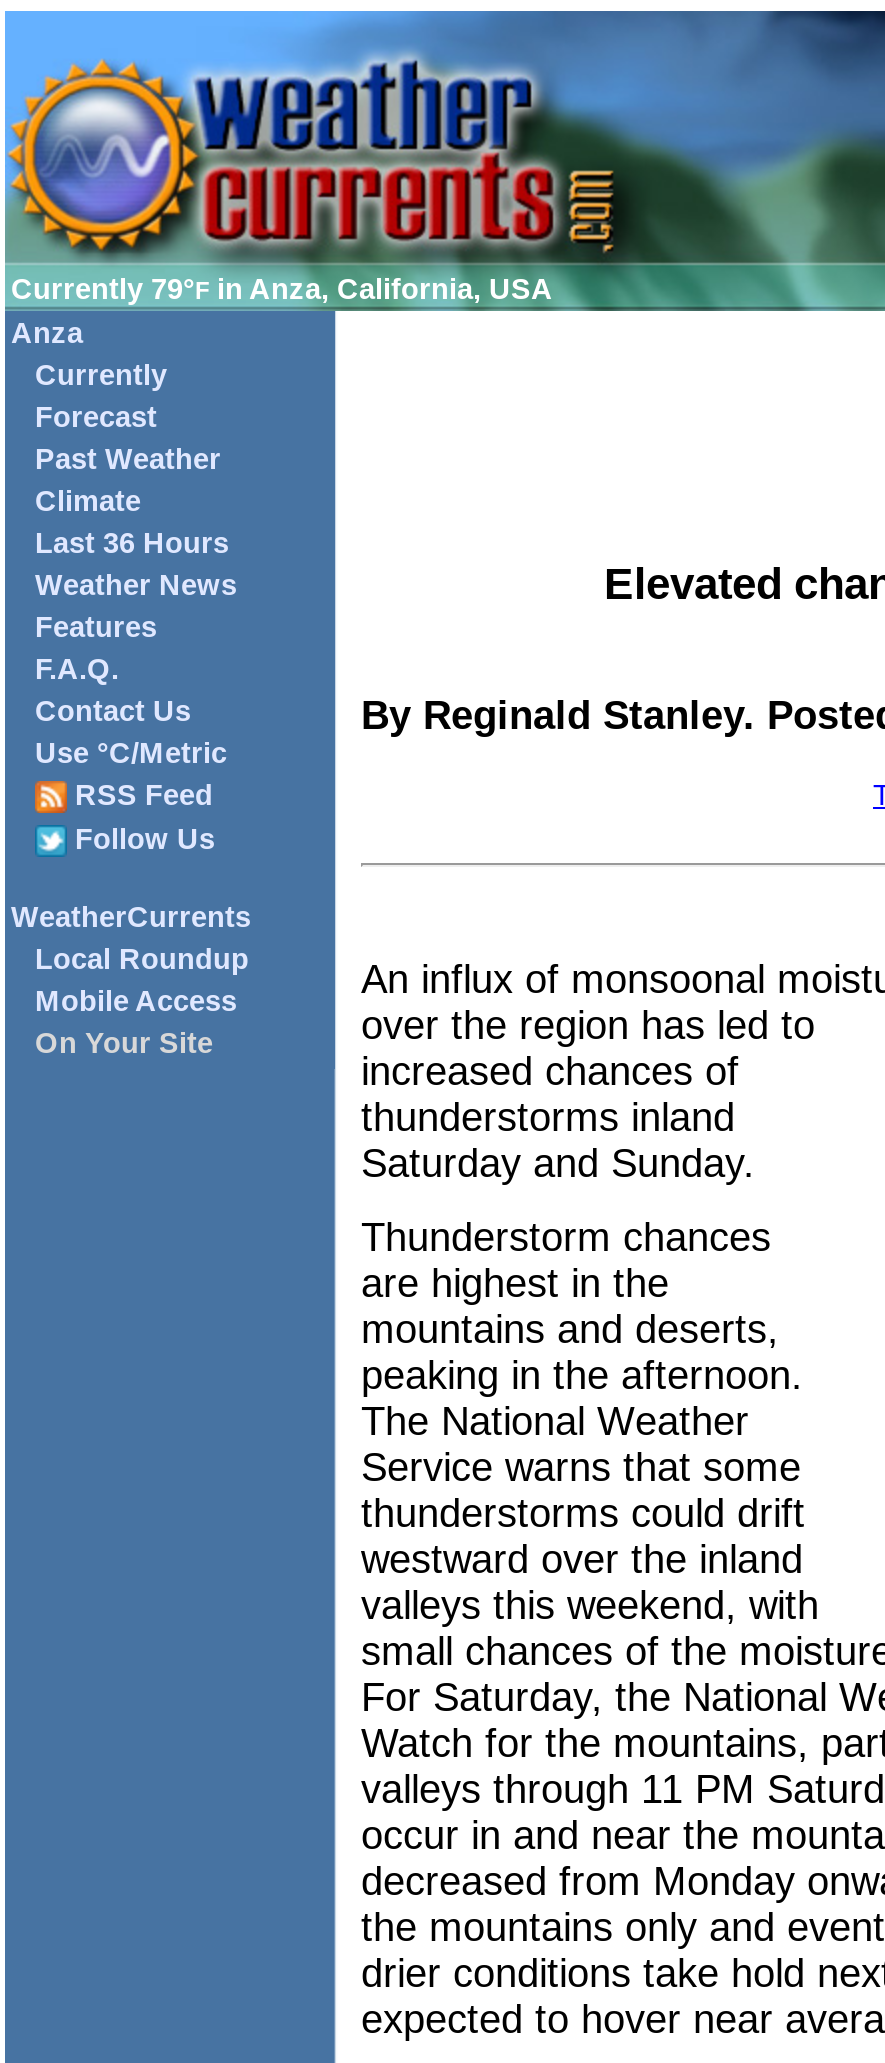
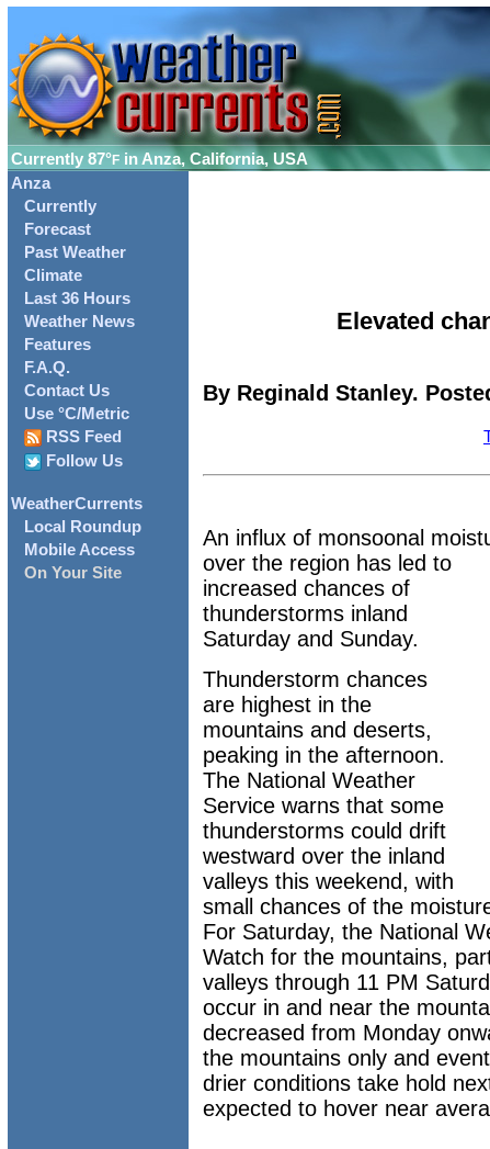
[11,273,553,305] Currently 79°F in Anza, California, USA -> [11,150,308,168] Currently 87°F in Anza, California, USA

